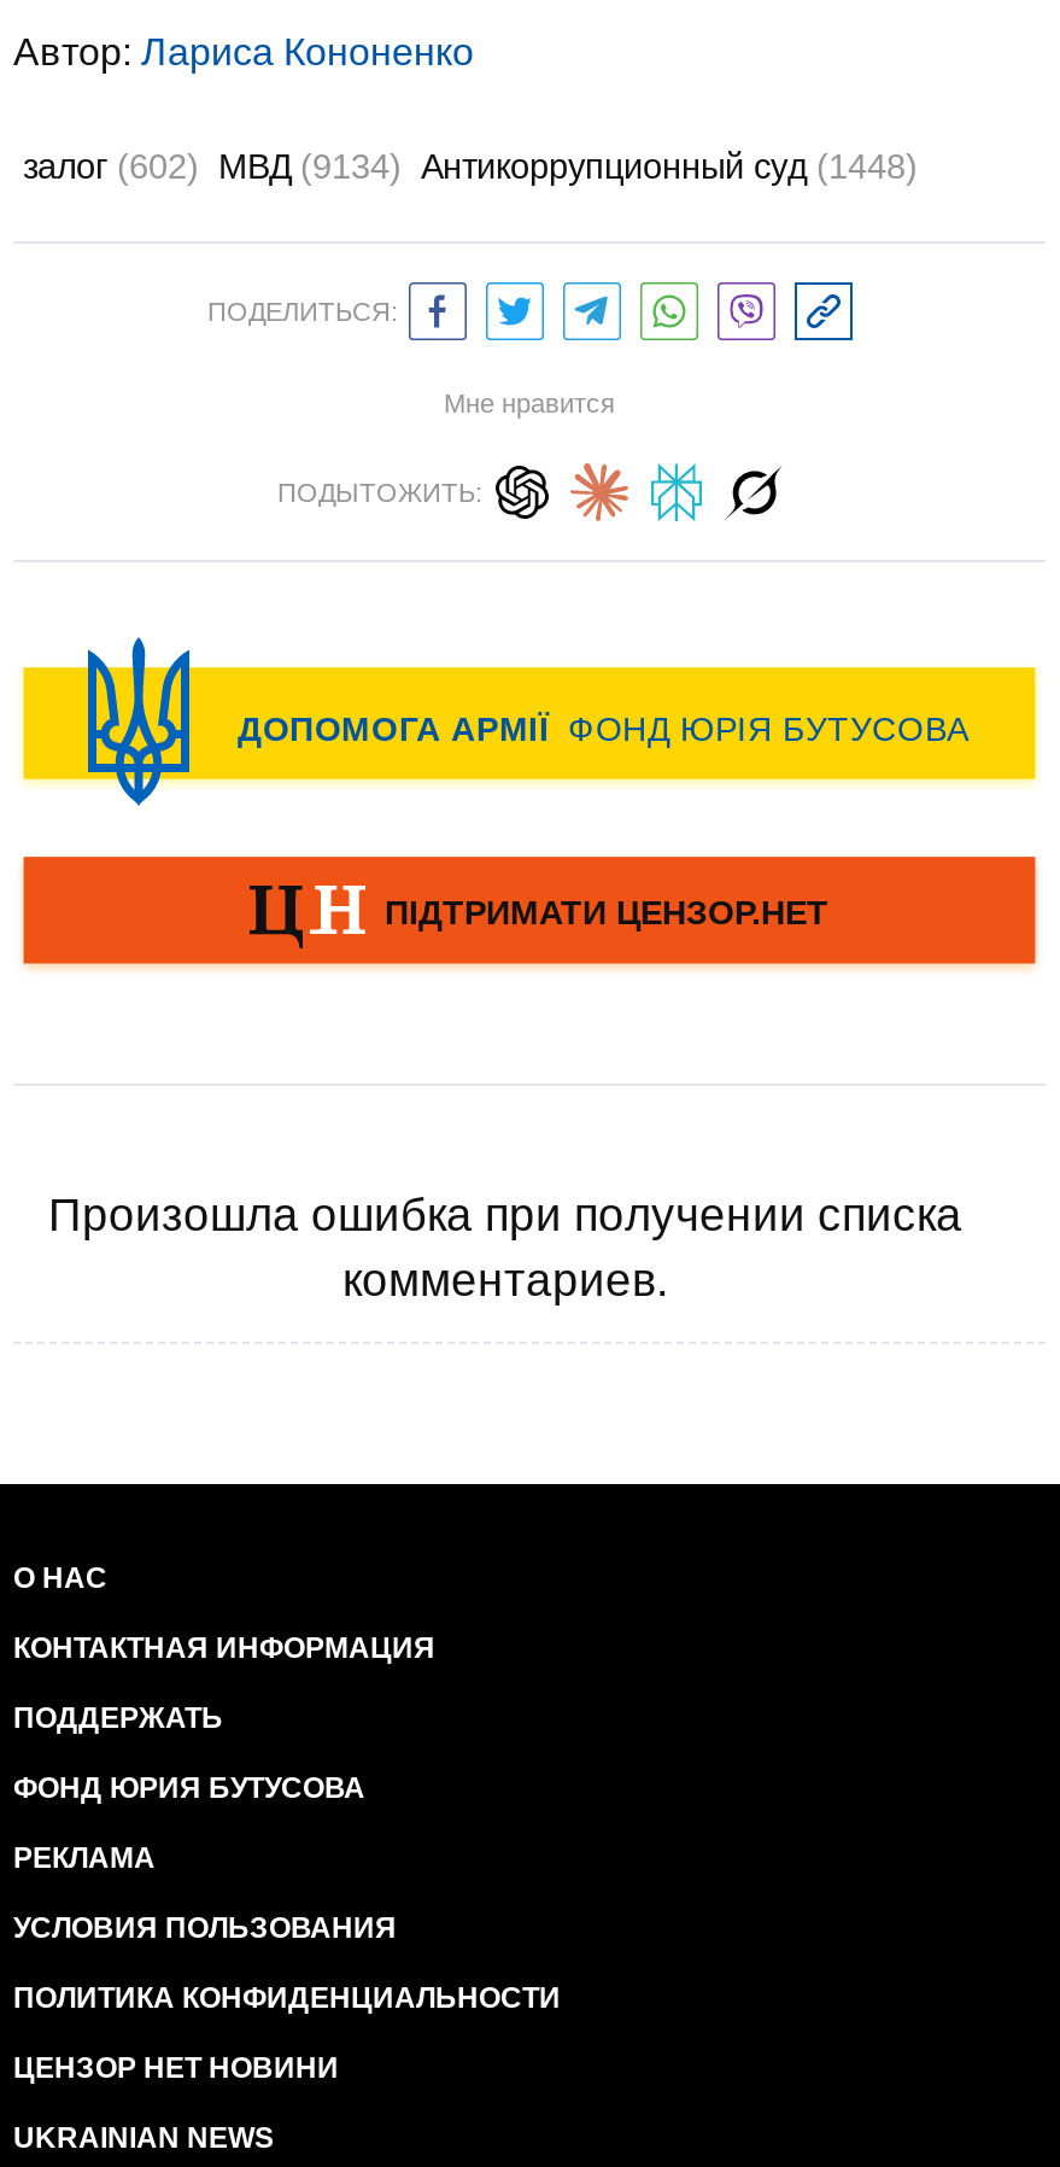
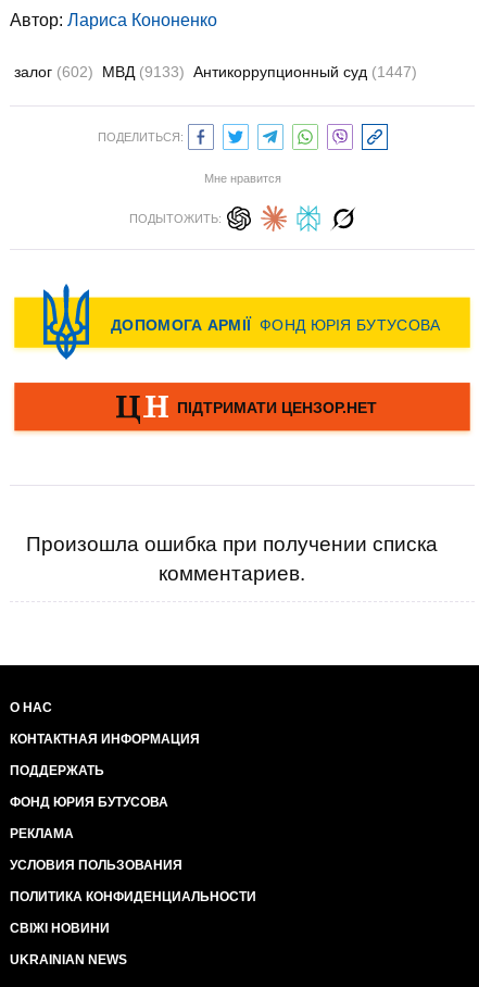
[23,147,918,186] залог (602) МВД (9134) Антикоррупционный суд (1448) -> [14,63,417,80] залог (602) МВД (9133) Антикоррупционный суд (1447)
[13,2051,339,2085] ЦЕНЗОР НЕТ НОВИНИ -> [10,921,110,936] СВІЖІ НОВИНИ

